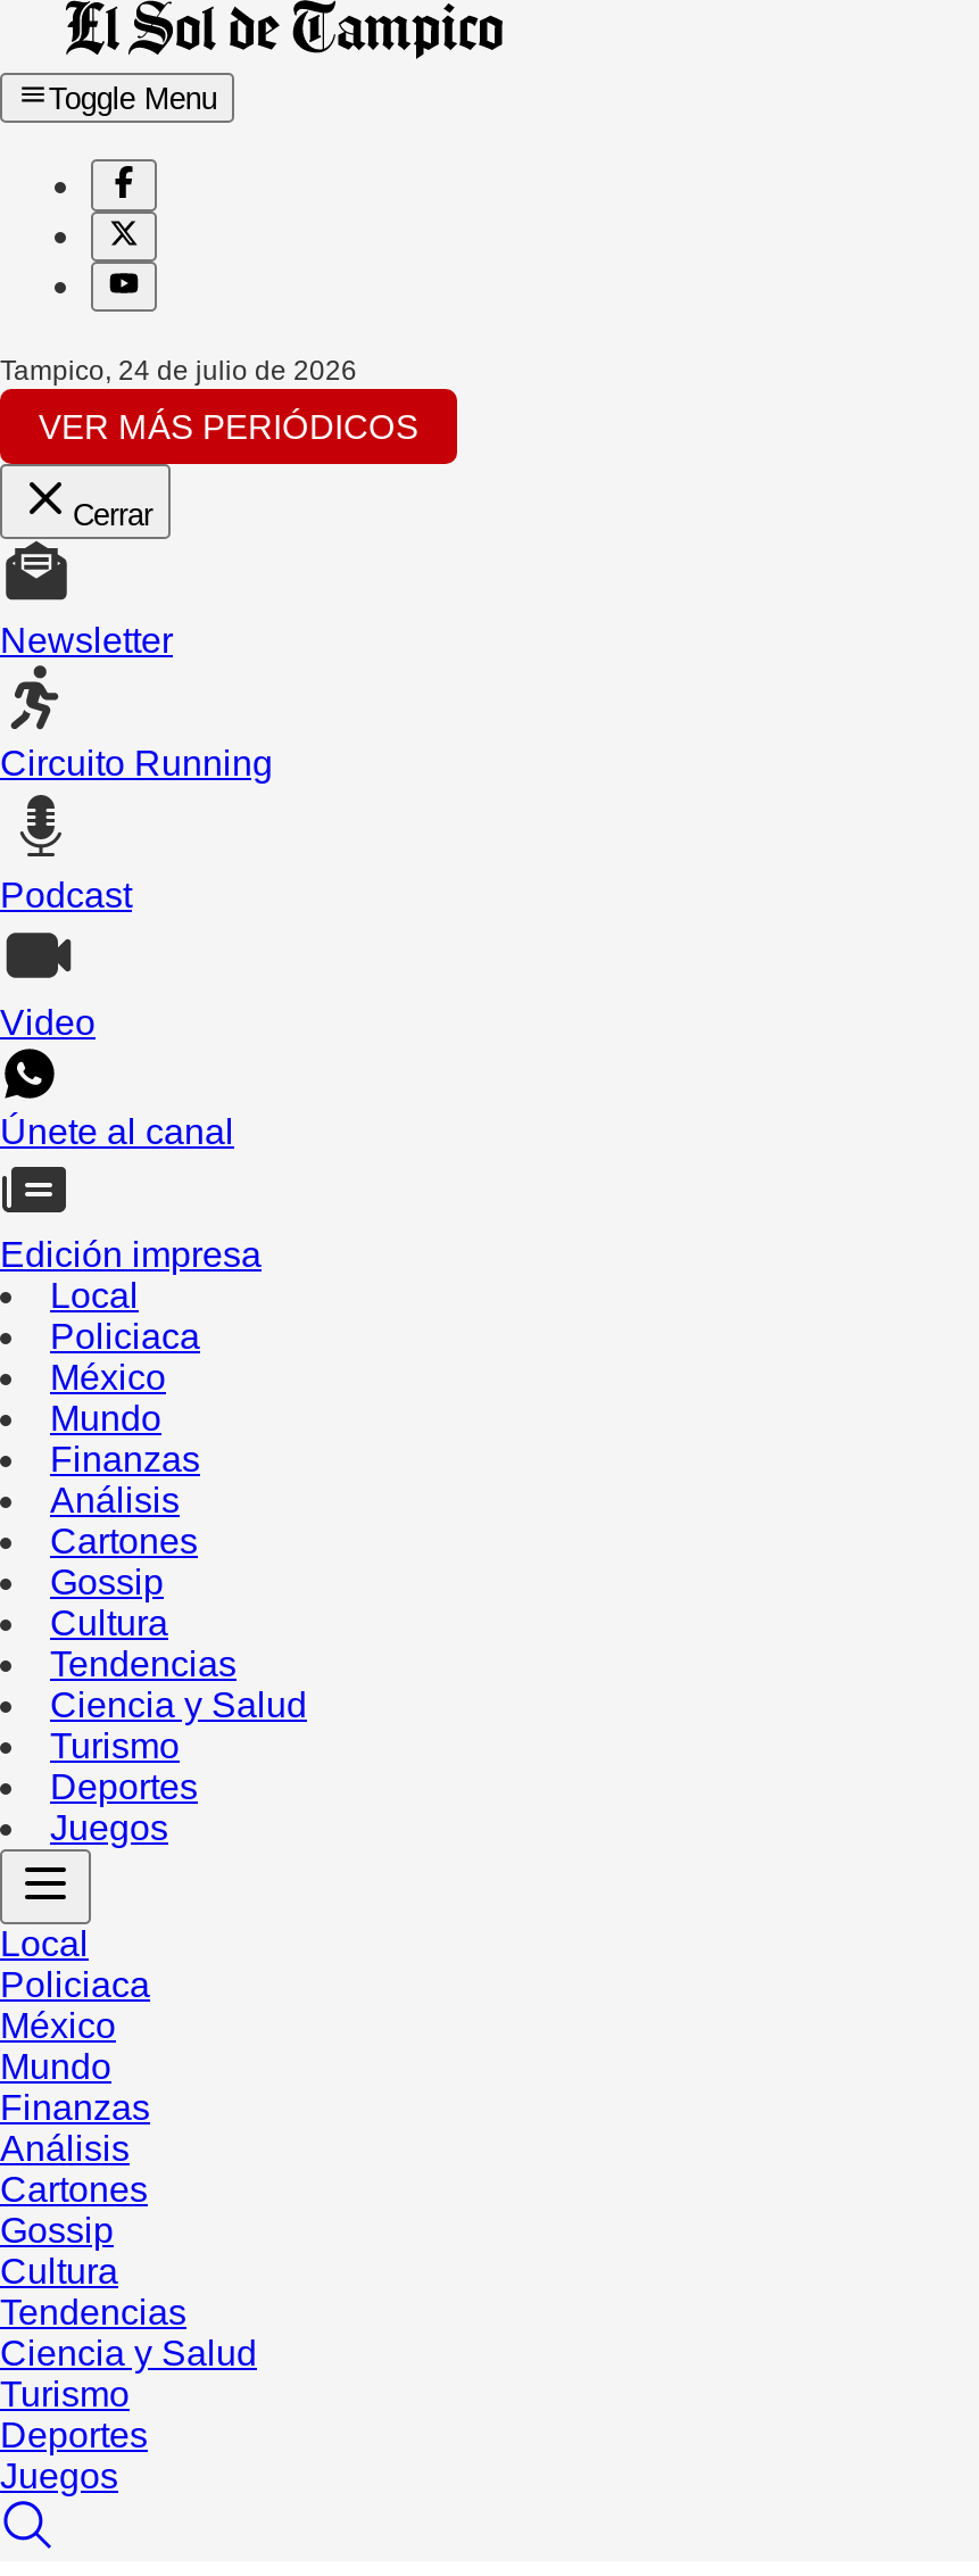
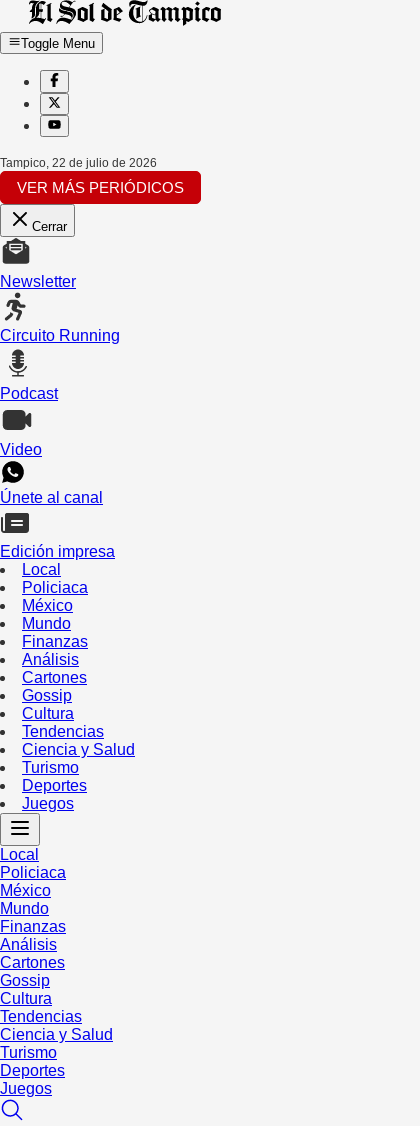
[0,356,357,387] Tampico, 24 de julio de 2026 -> [0,156,157,170] Tampico, 22 de julio de 2026

